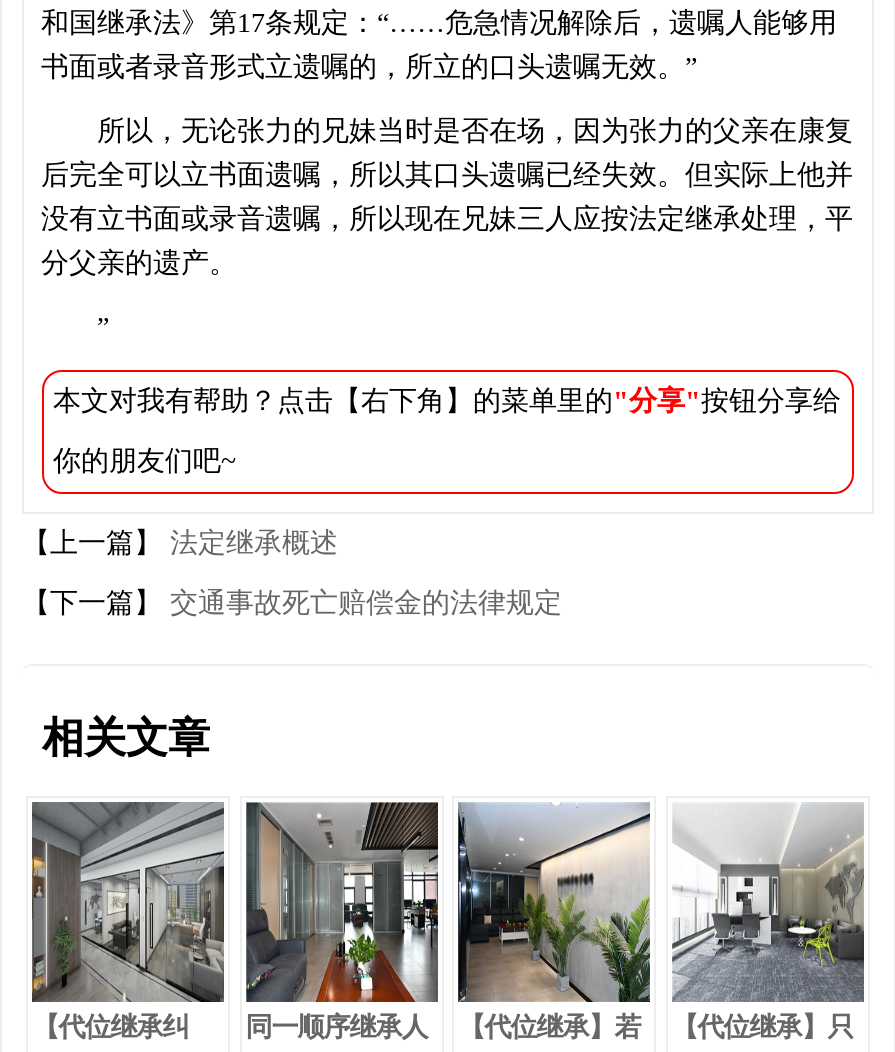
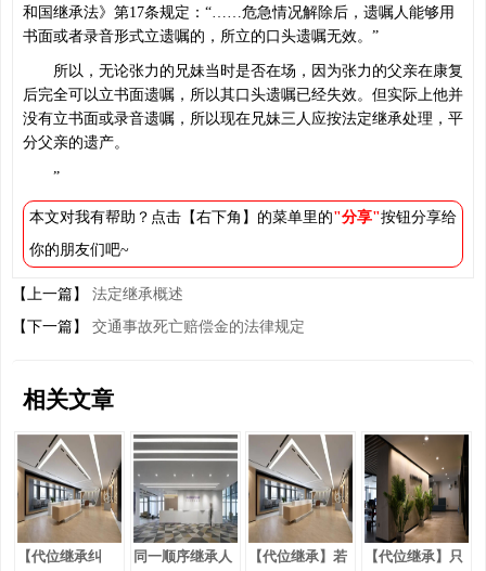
[30,800,226,1004] [image] -> [17,434,121,544] [image]
[246,802,440,1004] [image] -> [133,434,239,543] [image]
[456,802,650,1004] [image] -> [247,433,354,544] [image]
[672,802,866,1004] [image] -> [363,433,470,544] [image]

